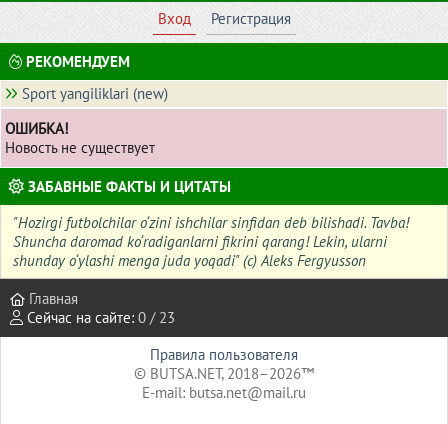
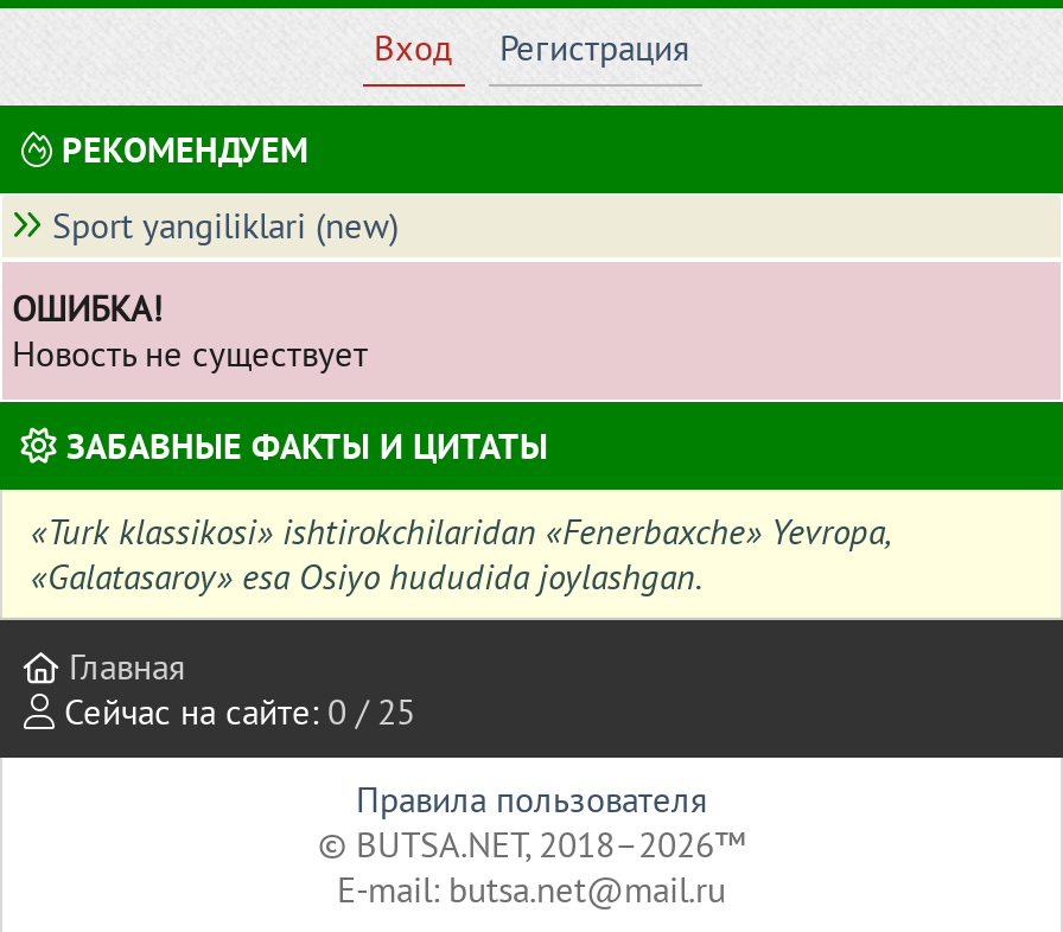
[13,213,409,270] "Hozirgi futbolchilar o‘zini ishchilar sinfidan deb bilishadi. Tavba! | Shuncha daromad ko‘radiganlarni fikrini qarang! Lekin, ularni | shunday o‘ylashi menga juda yoqadi" (c) Aleks Fergyusson -> [31,508,892,598] «Turk klassikosi» ishtirokchilaridan «Fenerbaxche» Yevropa, | «Galatasaroy» esa Osiyo hududida joylashgan.
[23,308,175,327] Сейчас на сайте: 0 / 23 -> [55,688,415,733] Сейчас на сайте: 0 / 25

